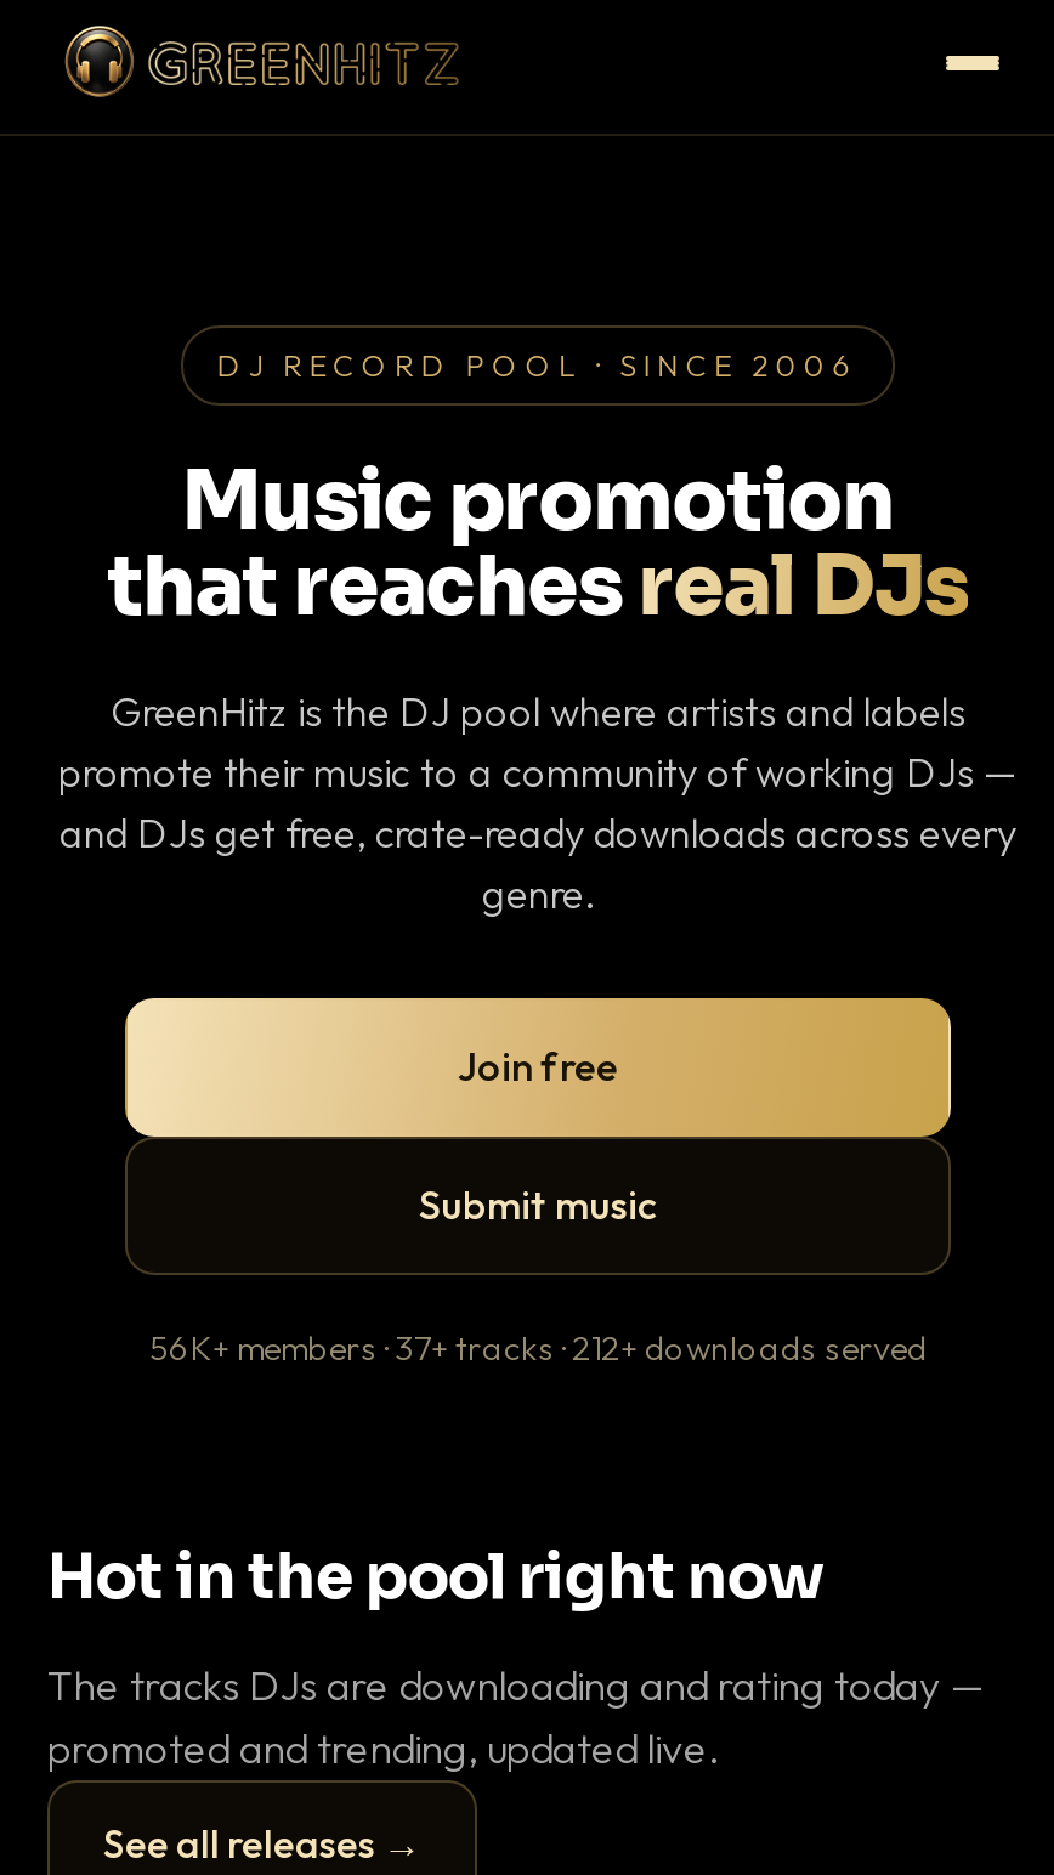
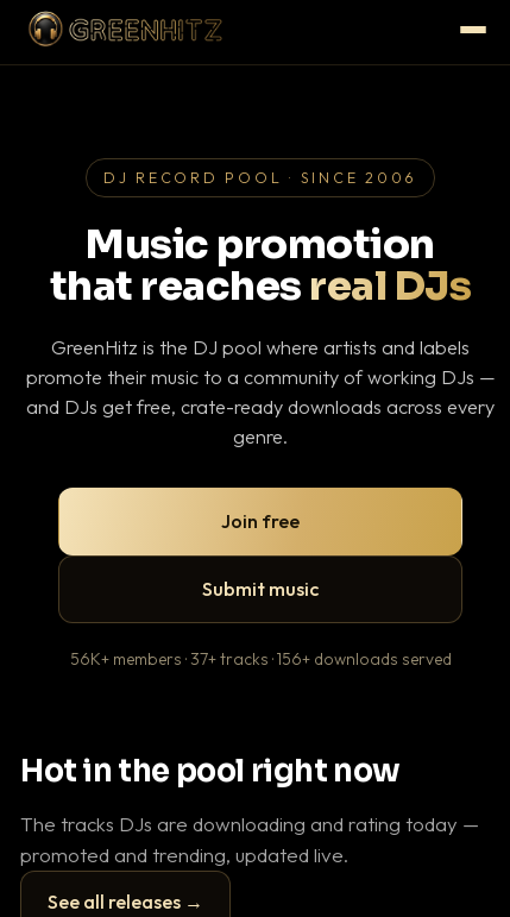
[149,1326,926,1370] 56K+ members · 37+ tracks · 212+ downloads served -> [70,648,451,670] 56K+ members · 37+ tracks · 156+ downloads served

